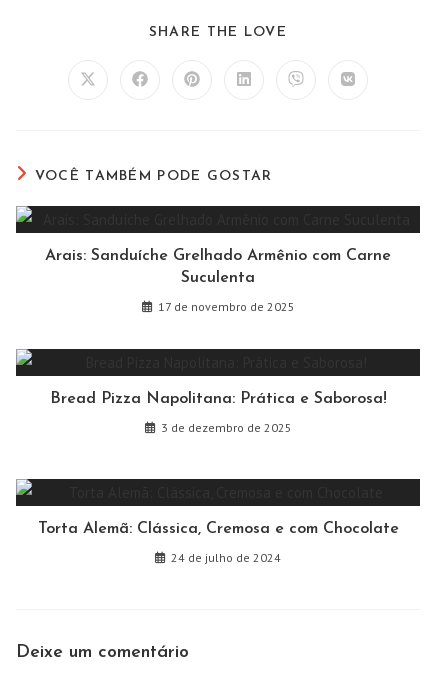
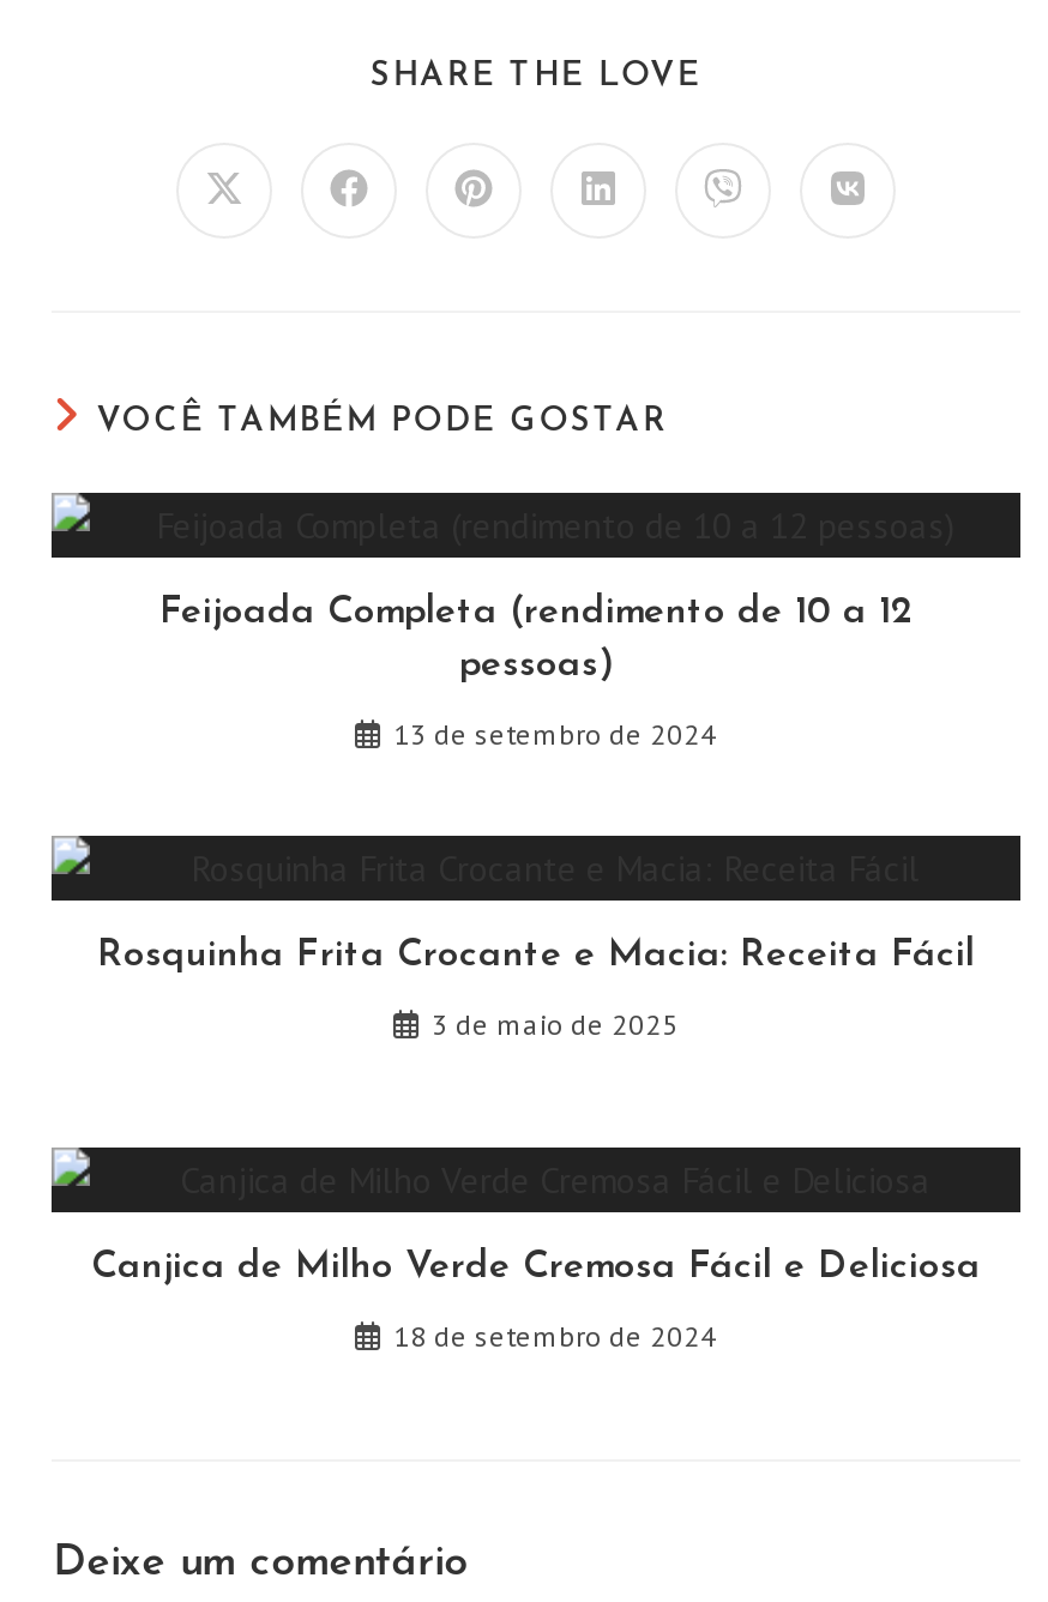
[45,248,391,286] Arais: Sanduíche Grelhado Armênio com Carne | Suculenta -> [159,593,913,684] Feijoada Completa (rendimento de 10 a 12 | pessoas)
[157,299,294,314] 17 de novembro de 2025 -> [393,715,717,751] 13 de setembro de 2024
[49,391,386,407] Bread Pizza Napolitana: Prática e Saborosa! -> [97,936,975,974] Rosquinha Frita Crocante e Macia: Receita Fácil
[160,420,291,435] 3 de dezembro de 2025 -> [432,1005,679,1041] 3 de maio de 2025
[37,521,398,537] Torta Alemã: Clássica, Cremosa e com Chocolate -> [91,1247,981,1286] Canjica de Milho Verde Cremosa Fácil e Deliciosa
[171,550,281,565] 24 de julho de 2024 -> [393,1317,717,1353] 18 de setembro de 2024

